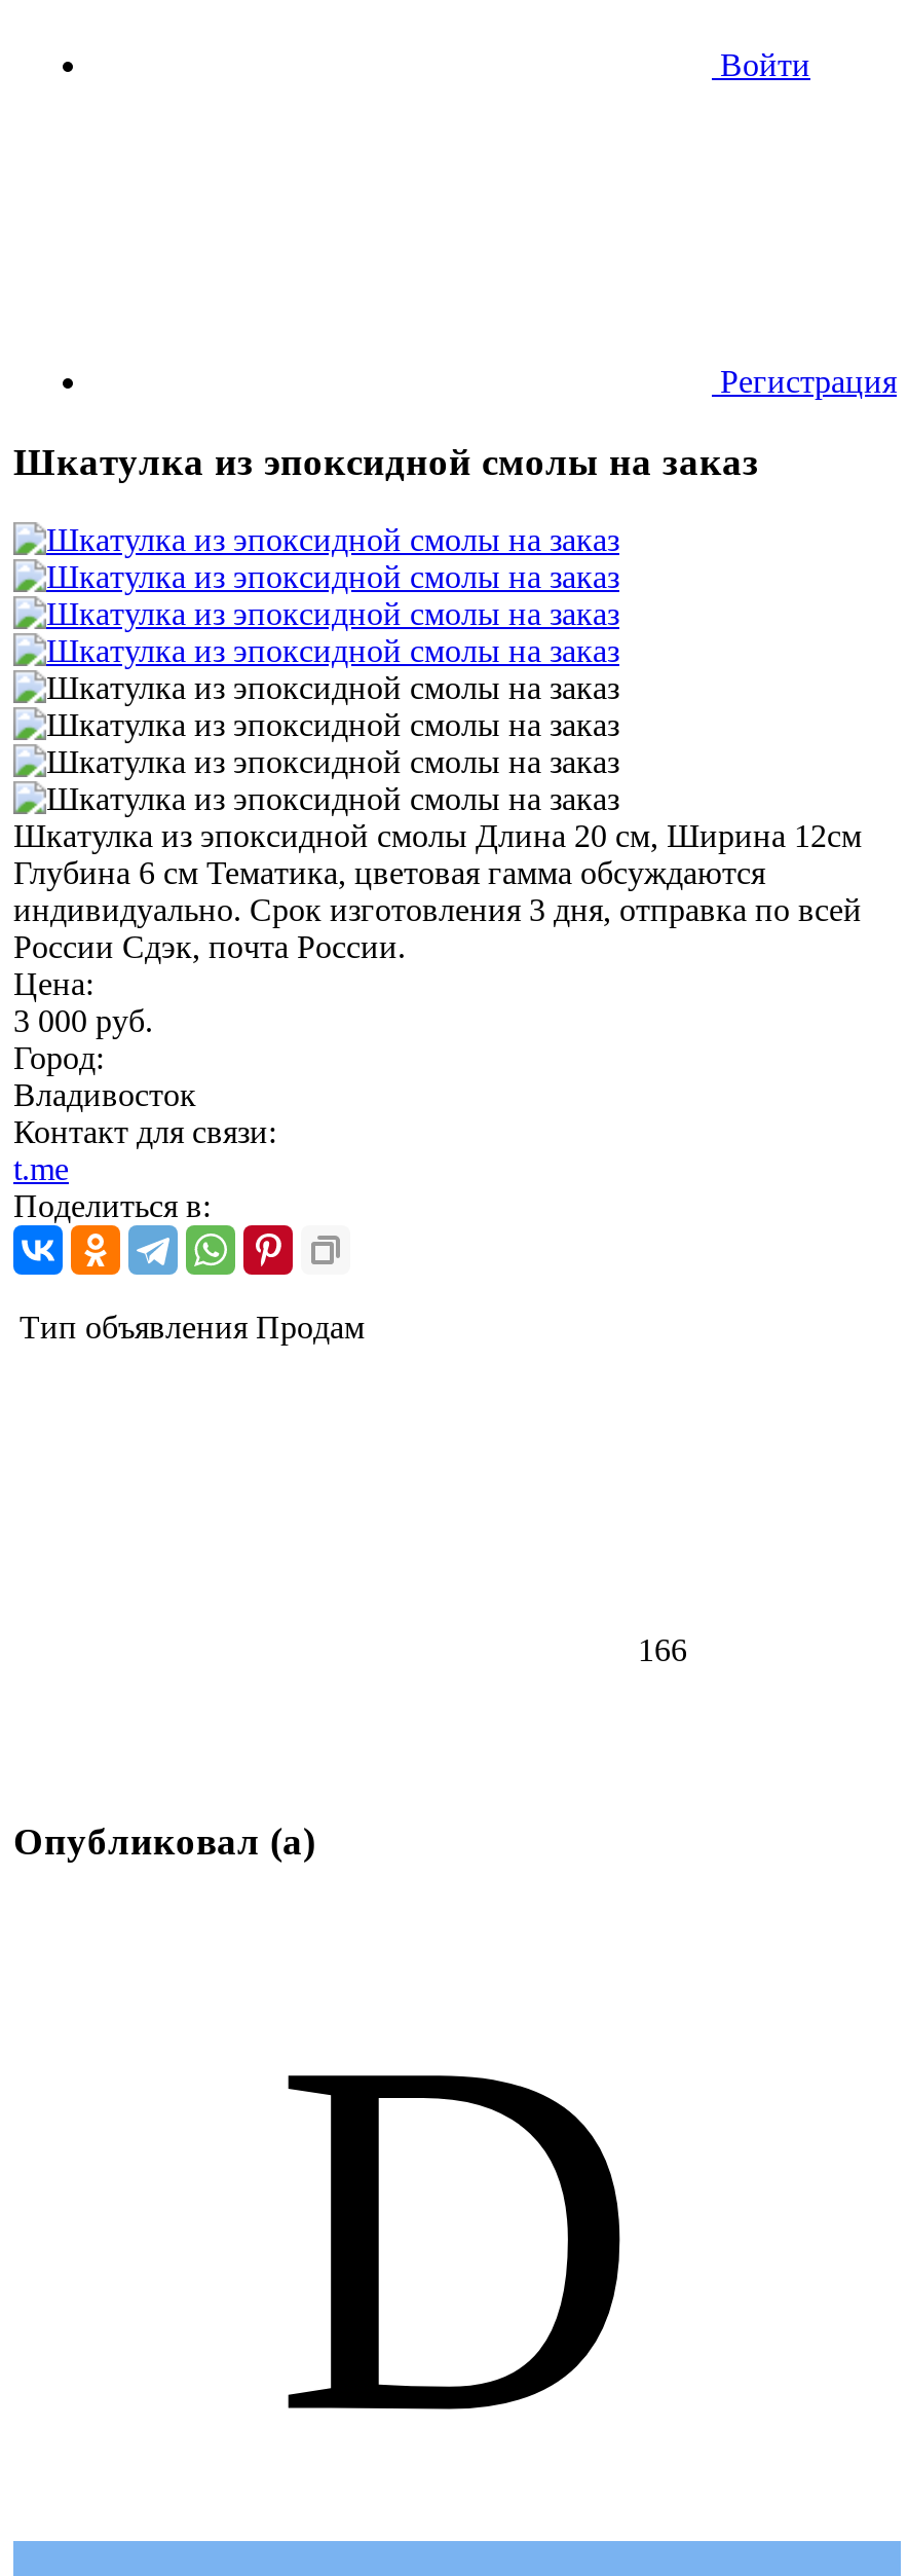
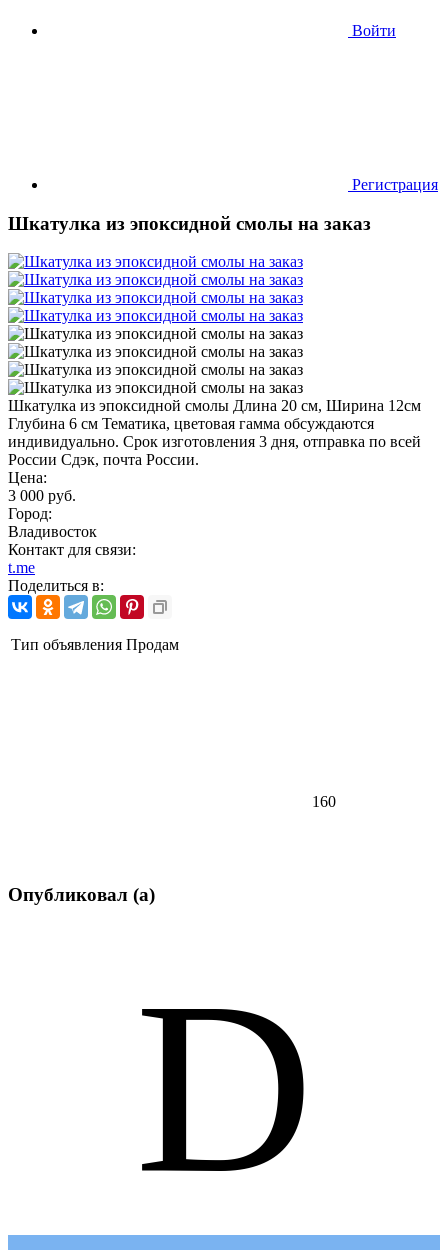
[630,1633,687,1668] 166 -> [308,793,336,810] 160

